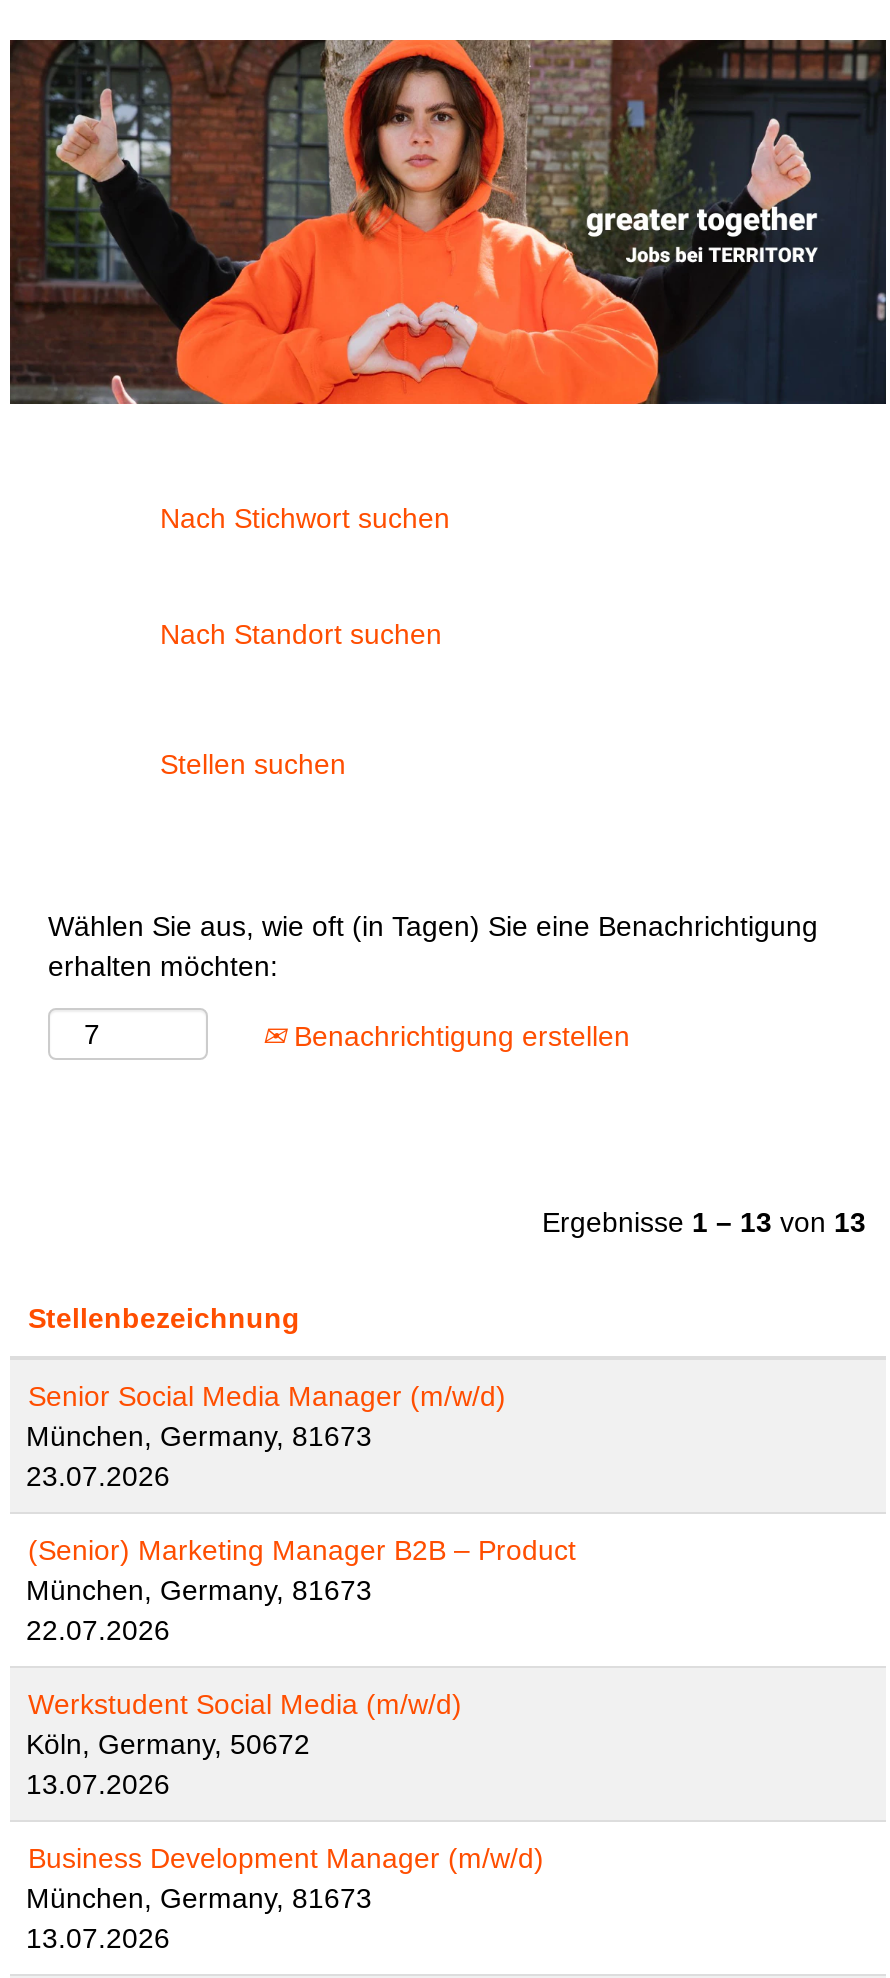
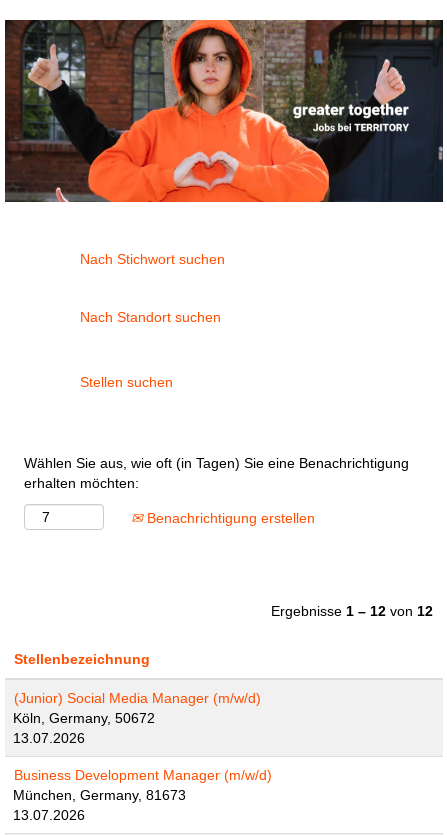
[542,1206,866,1238] Ergebnisse 1 – 13 von 13 -> [271,603,433,619] Ergebnisse 1 – 12 von 12
[26,1380,576,1720] Senior Social Media Manager (m/w/d) | München, Germany, 81673 | 23.07.2026 | (Senior) Marketing Manager B2B – Product | München, Germany, 81673 | 22.07.2026 | Werkstudent Social Media (m/w/d) -> [14,690,261,706] (Junior) Social Media Manager (m/w/d)

